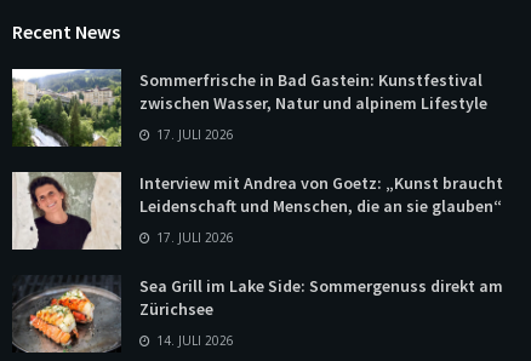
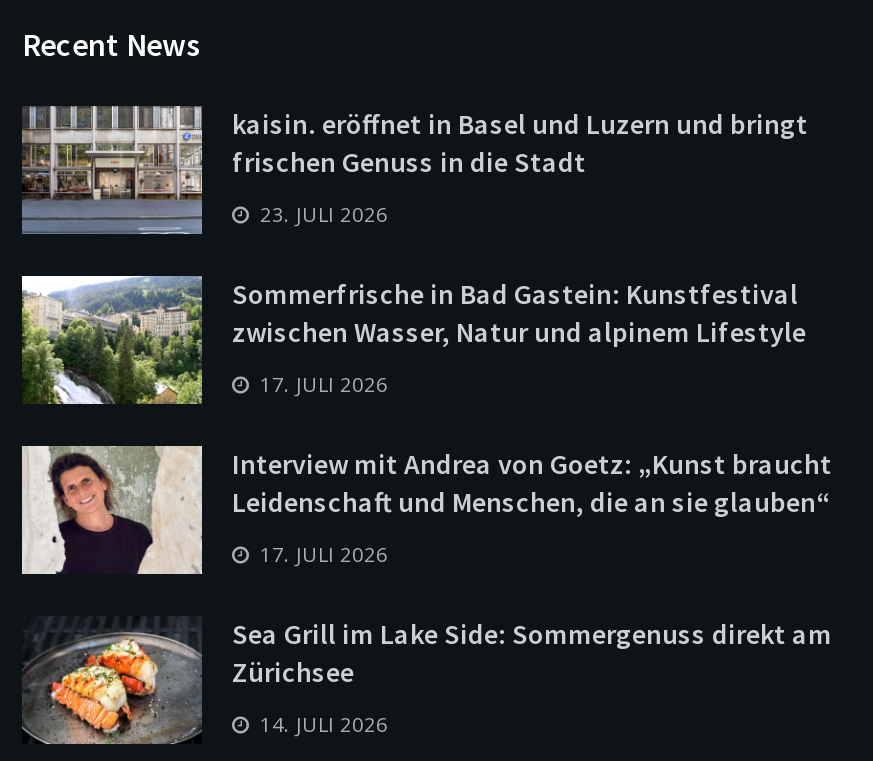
none -> [20,104,808,236] [image] | kaisin. eröffnet in Basel und Luzern und bringt | frischen Genuss in die Stadt | 23. JULI 2026

